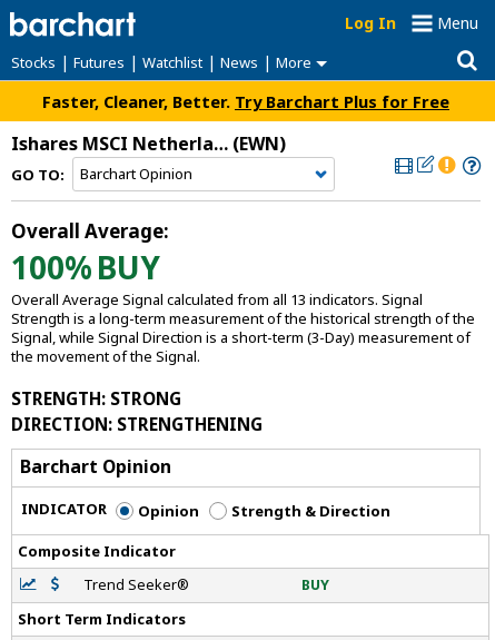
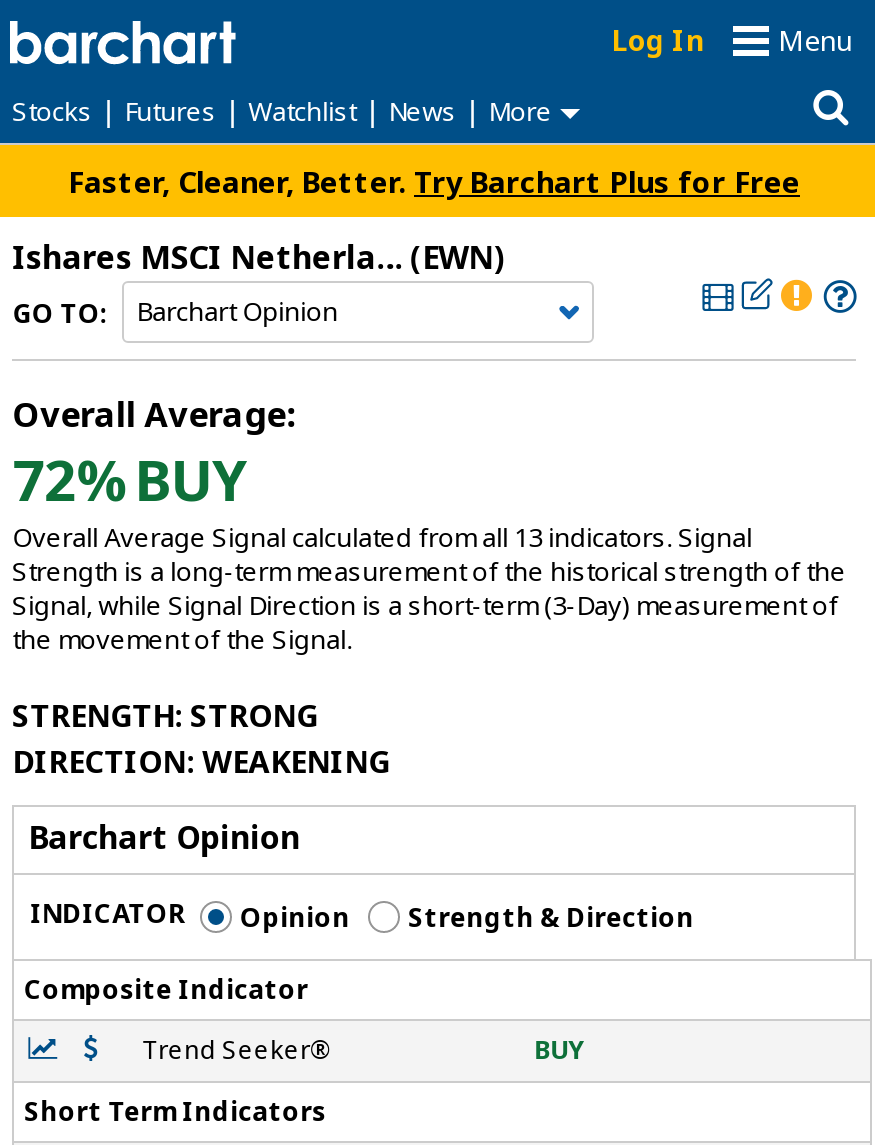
[11,246,160,288] 100% BUY -> [12,441,248,517] 72% BUY
[11,412,263,436] DIRECTION: STRENGTHENING -> [12,740,390,782] DIRECTION: WEAKENING

